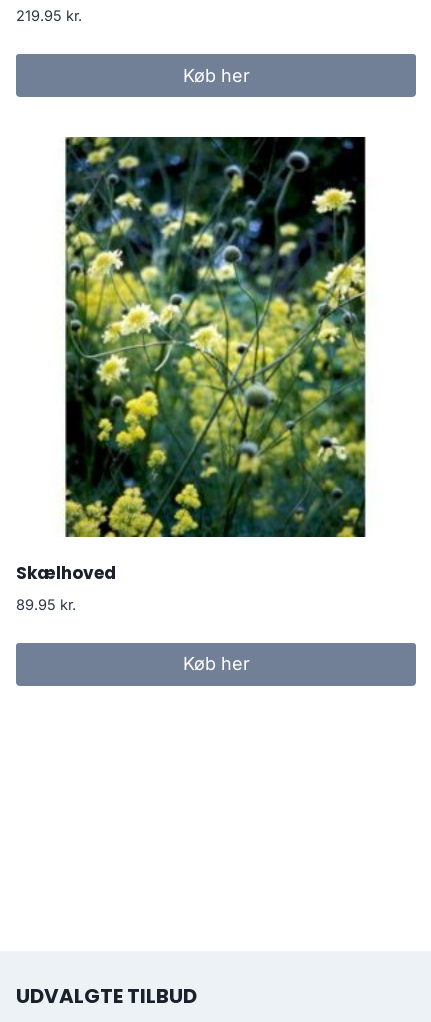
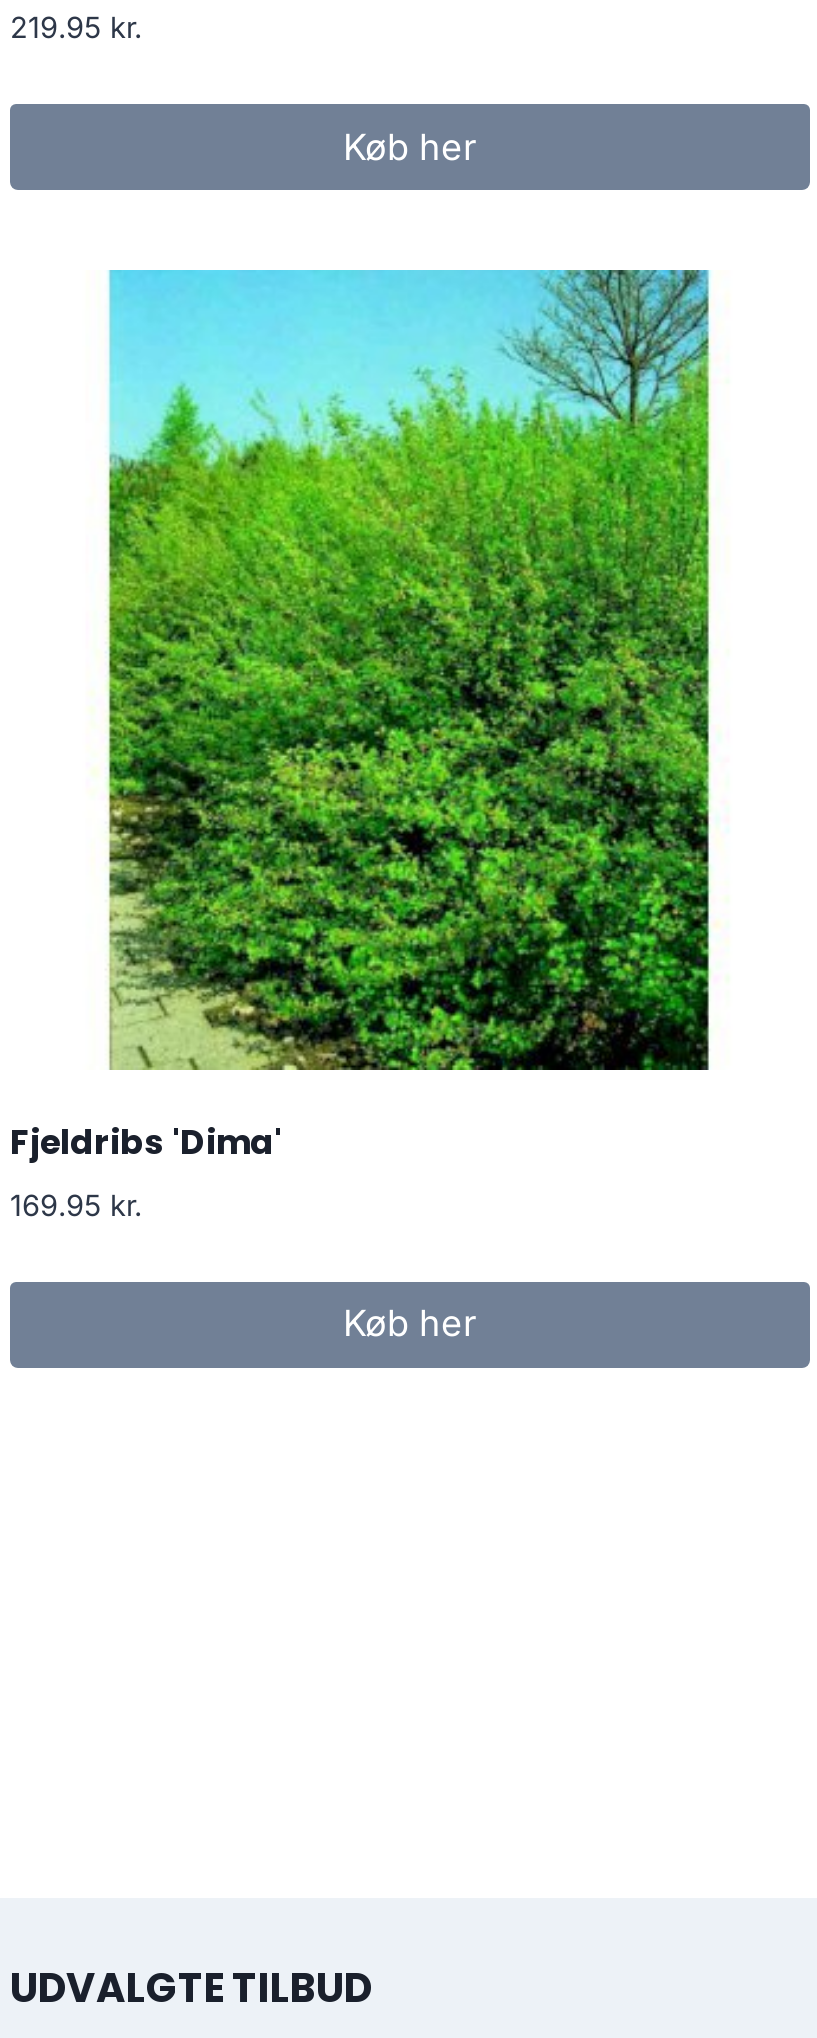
[16,136,366,585] [image] | Skælhoved -> [10,268,710,1165] [image] | Fjeldribs 'Dima'
[16,596,76,614] 89.95 kr. -> [10,1187,142,1223] 169.95 kr.

